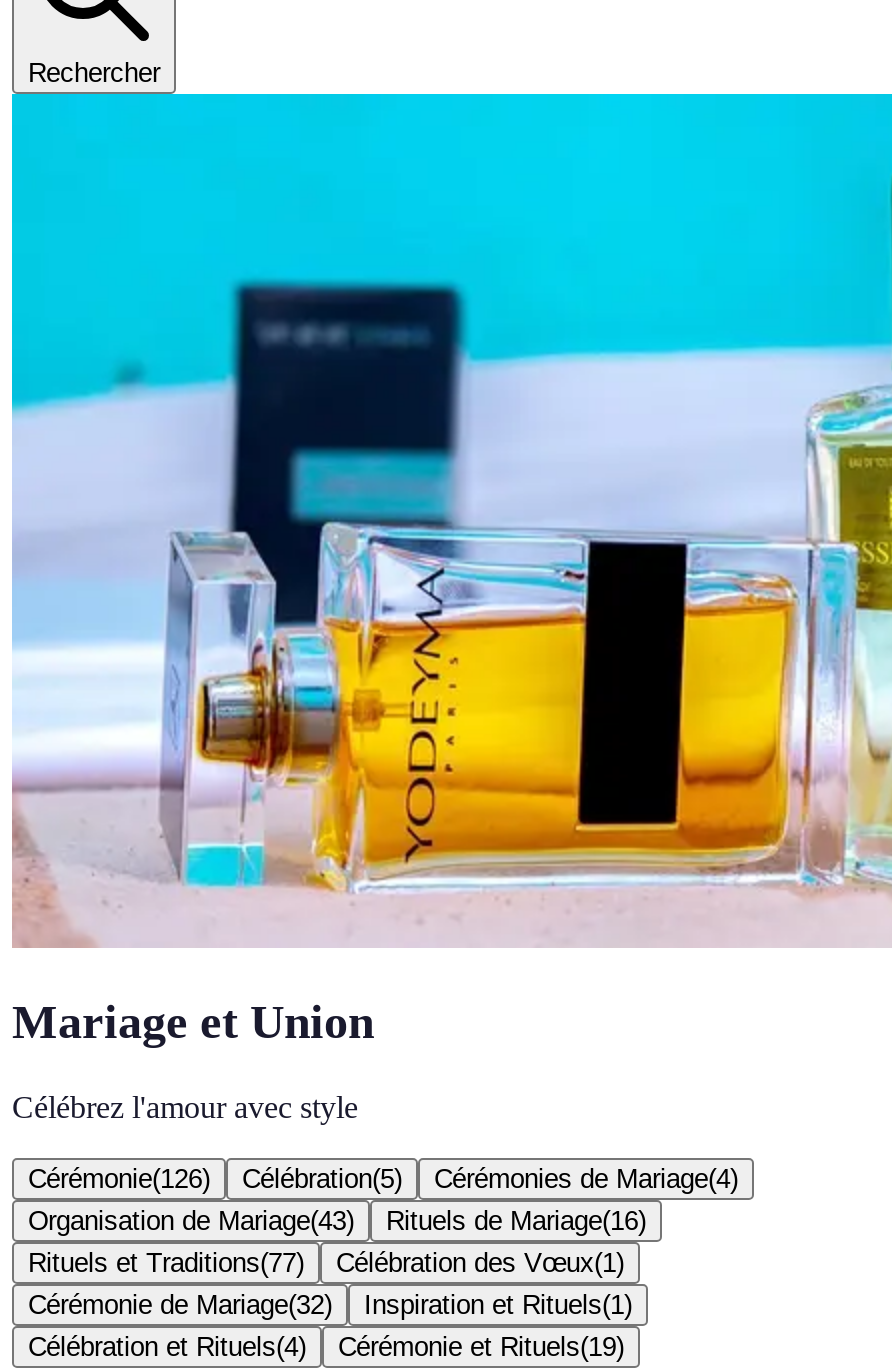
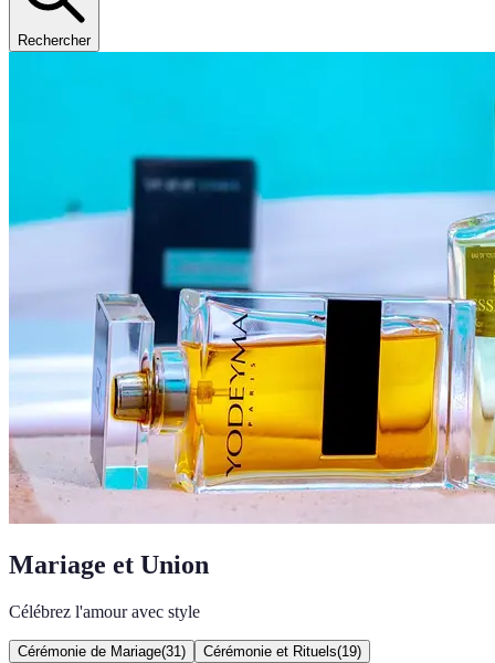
[28,1164,738,1362] Cérémonie(126) | Célébration(5) | Cérémonies de Mariage(4) | Organisation de Mariage(43) | Rituels de Mariage(16) | Rituels et Traditions(77) | Célébration des Vœux(1) | Cérémonie de Mariage(32) | Inspiration et Rituels(1) | Célébration et Rituels(4) -> [18,643,186,659] Cérémonie de Mariage(31)

